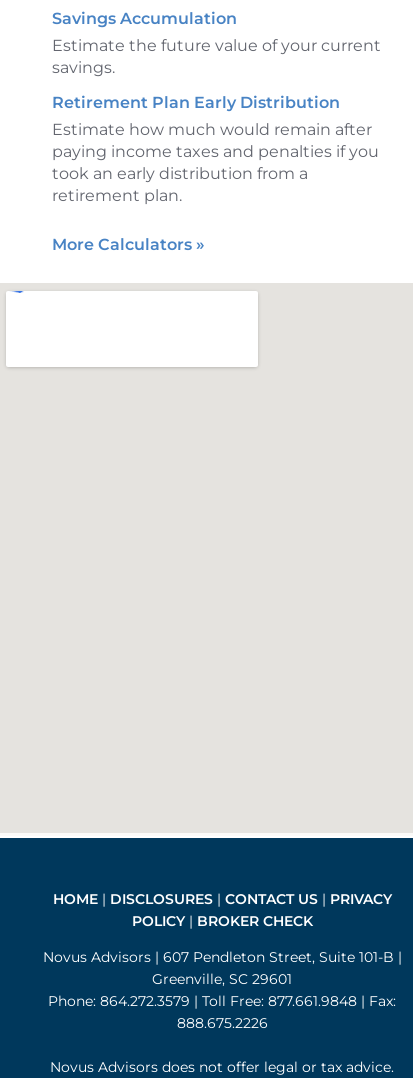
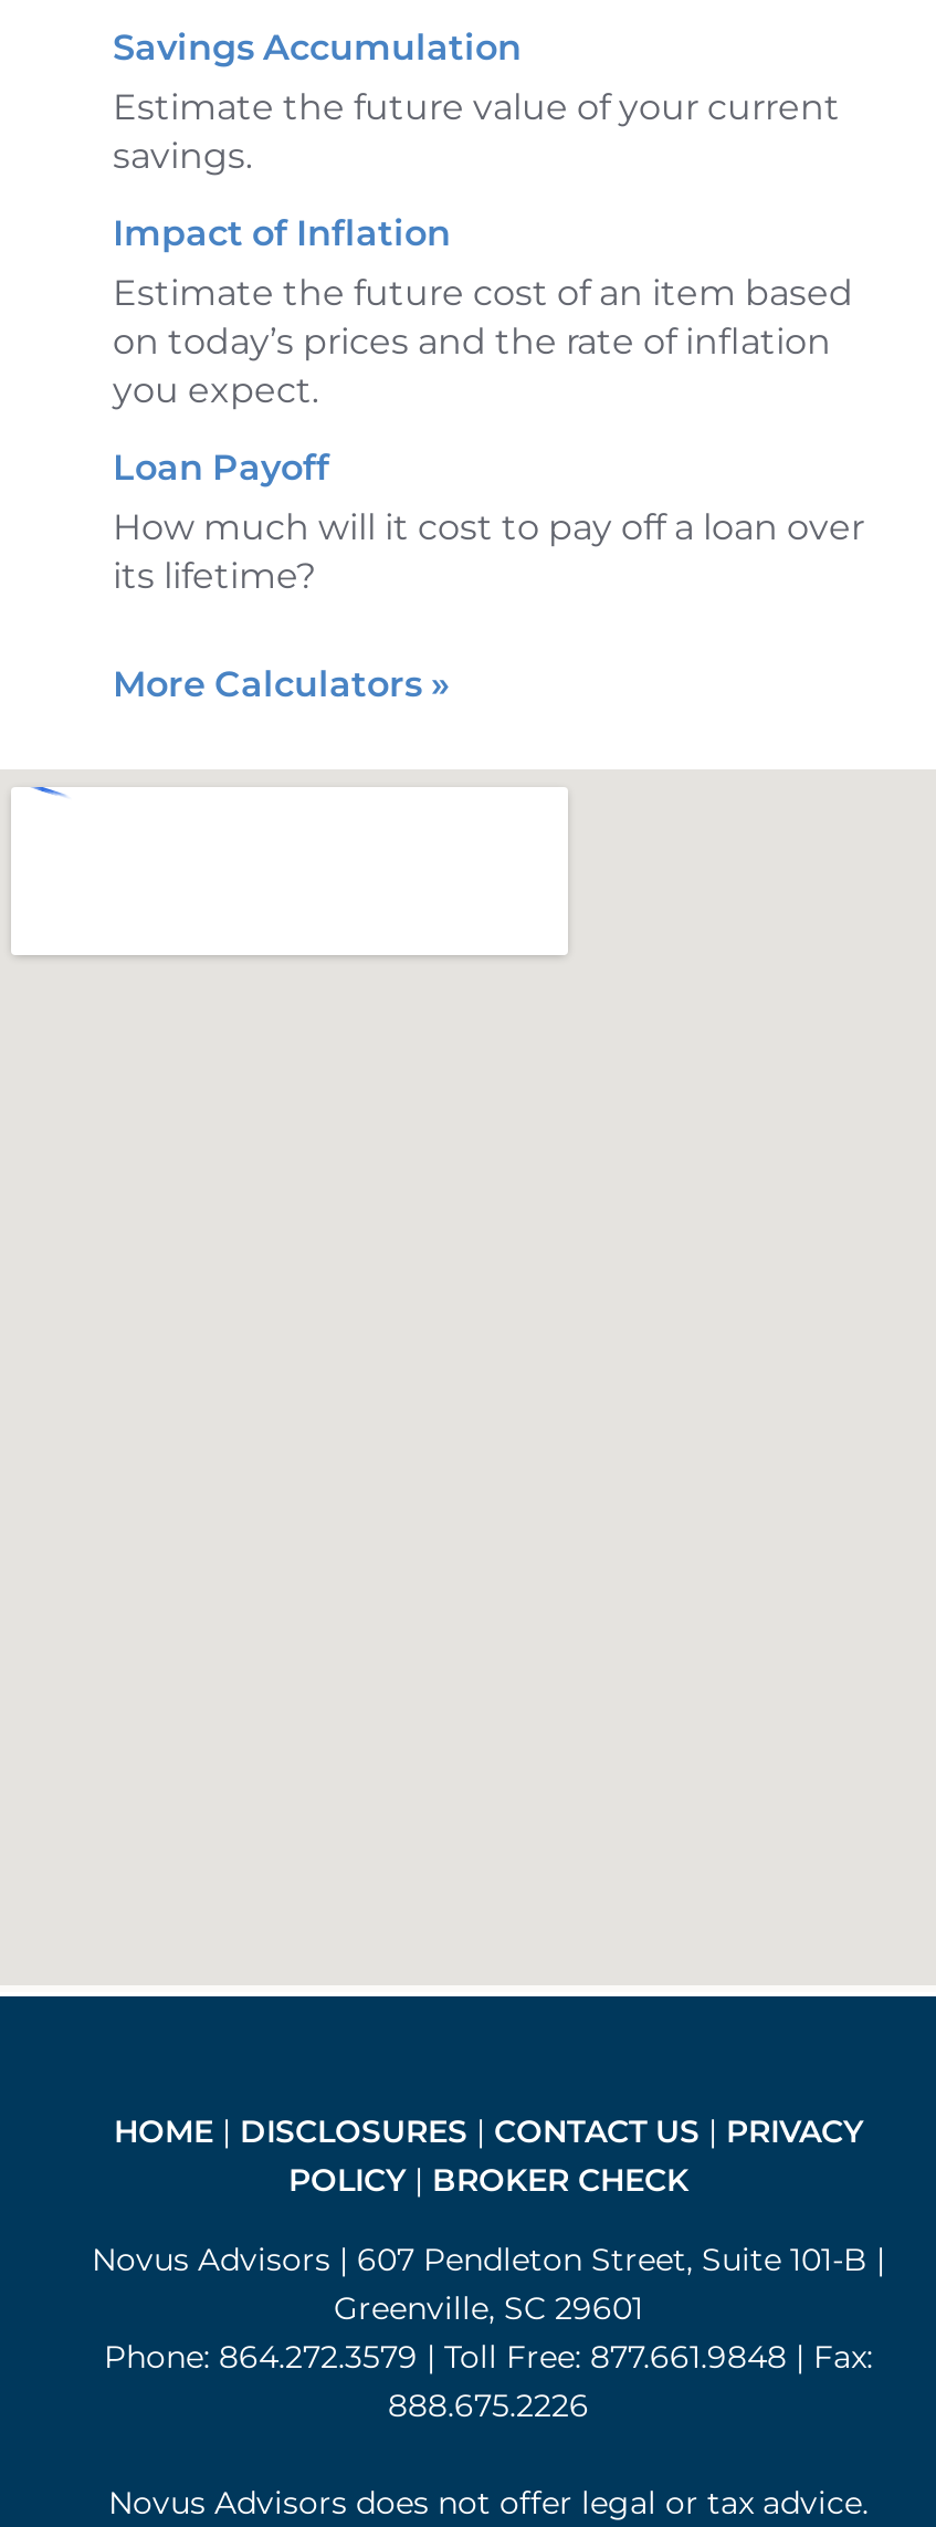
[52,93,379,205] Retirement Plan Early Distribution | Estimate how much would remain after | paying income taxes and penalties if you | took an early distribution from a | retirement plan. -> [113,211,864,596] Impact of Inflation | Estimate the future cost of an item based | on today’s prices and the rate of inflation | you expect. | Loan Payoff | How much will it cost to pay off a loan over | its lifetime?

